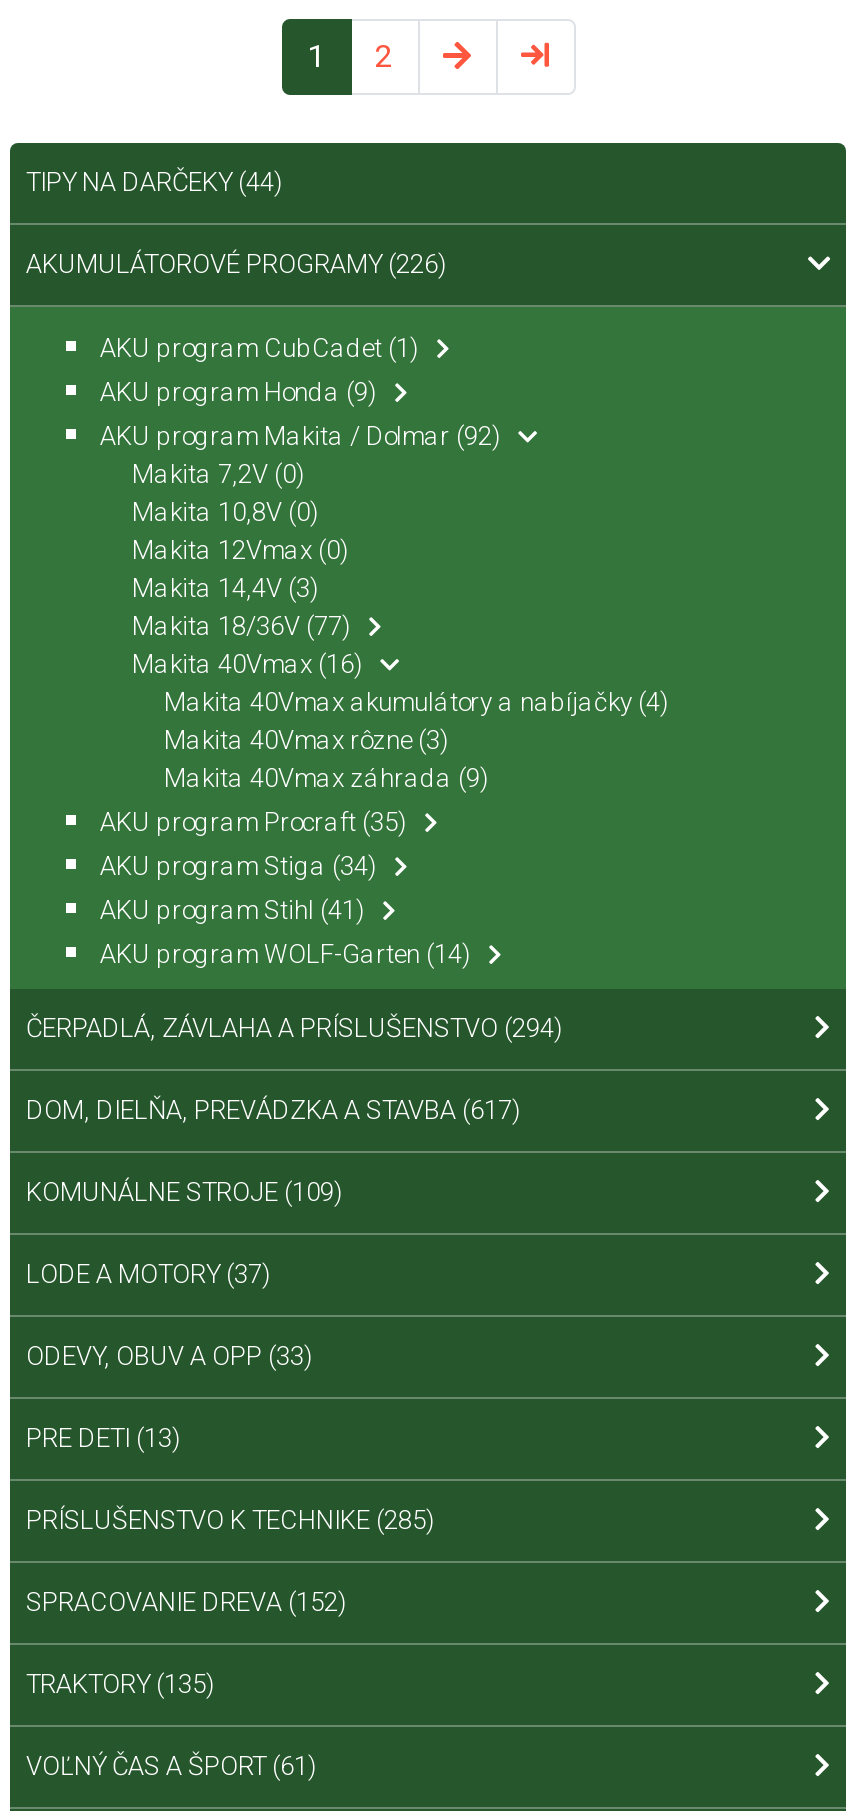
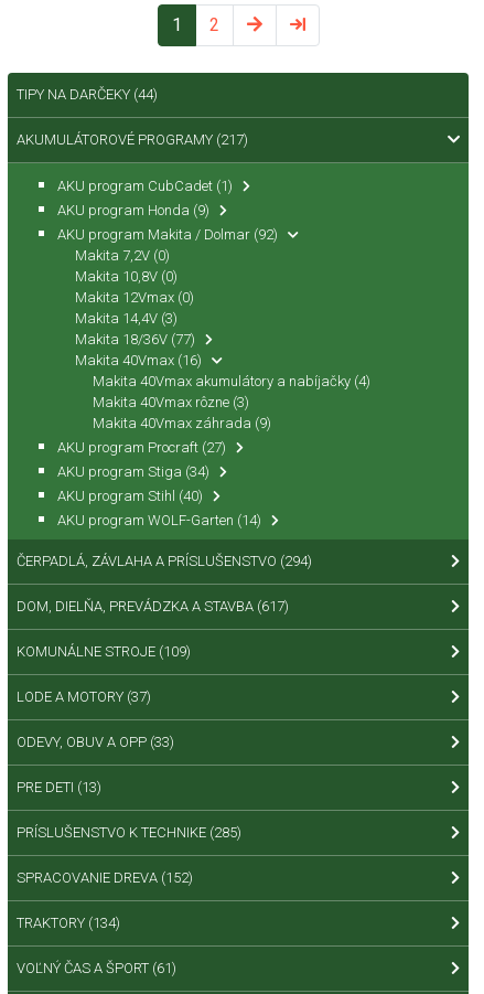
[26,249,446,279] AKUMULÁTOROVÉ PROGRAMY (226) -> [17,131,248,148] AKUMULÁTOROVÉ PROGRAMY (217)
[100,807,406,837] AKU program Procraft (35) -> [57,439,226,456] AKU program Procraft (27)
[100,895,364,925] AKU program Stihl (41) -> [57,488,203,504] AKU program Stihl (40)
[26,1669,214,1699] TRAKTORY (135) -> [17,914,120,931] TRAKTORY (134)

